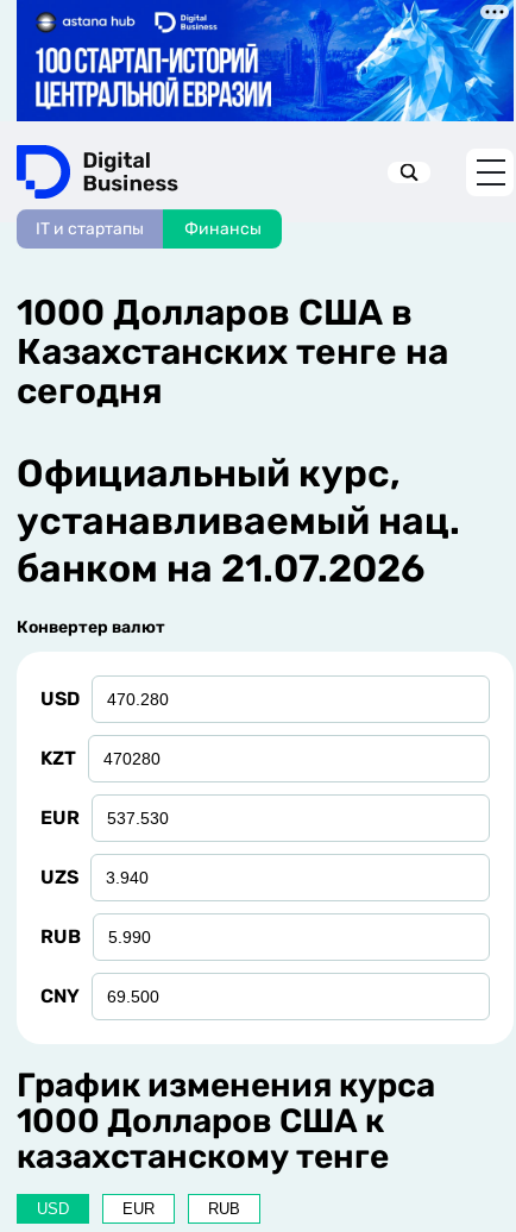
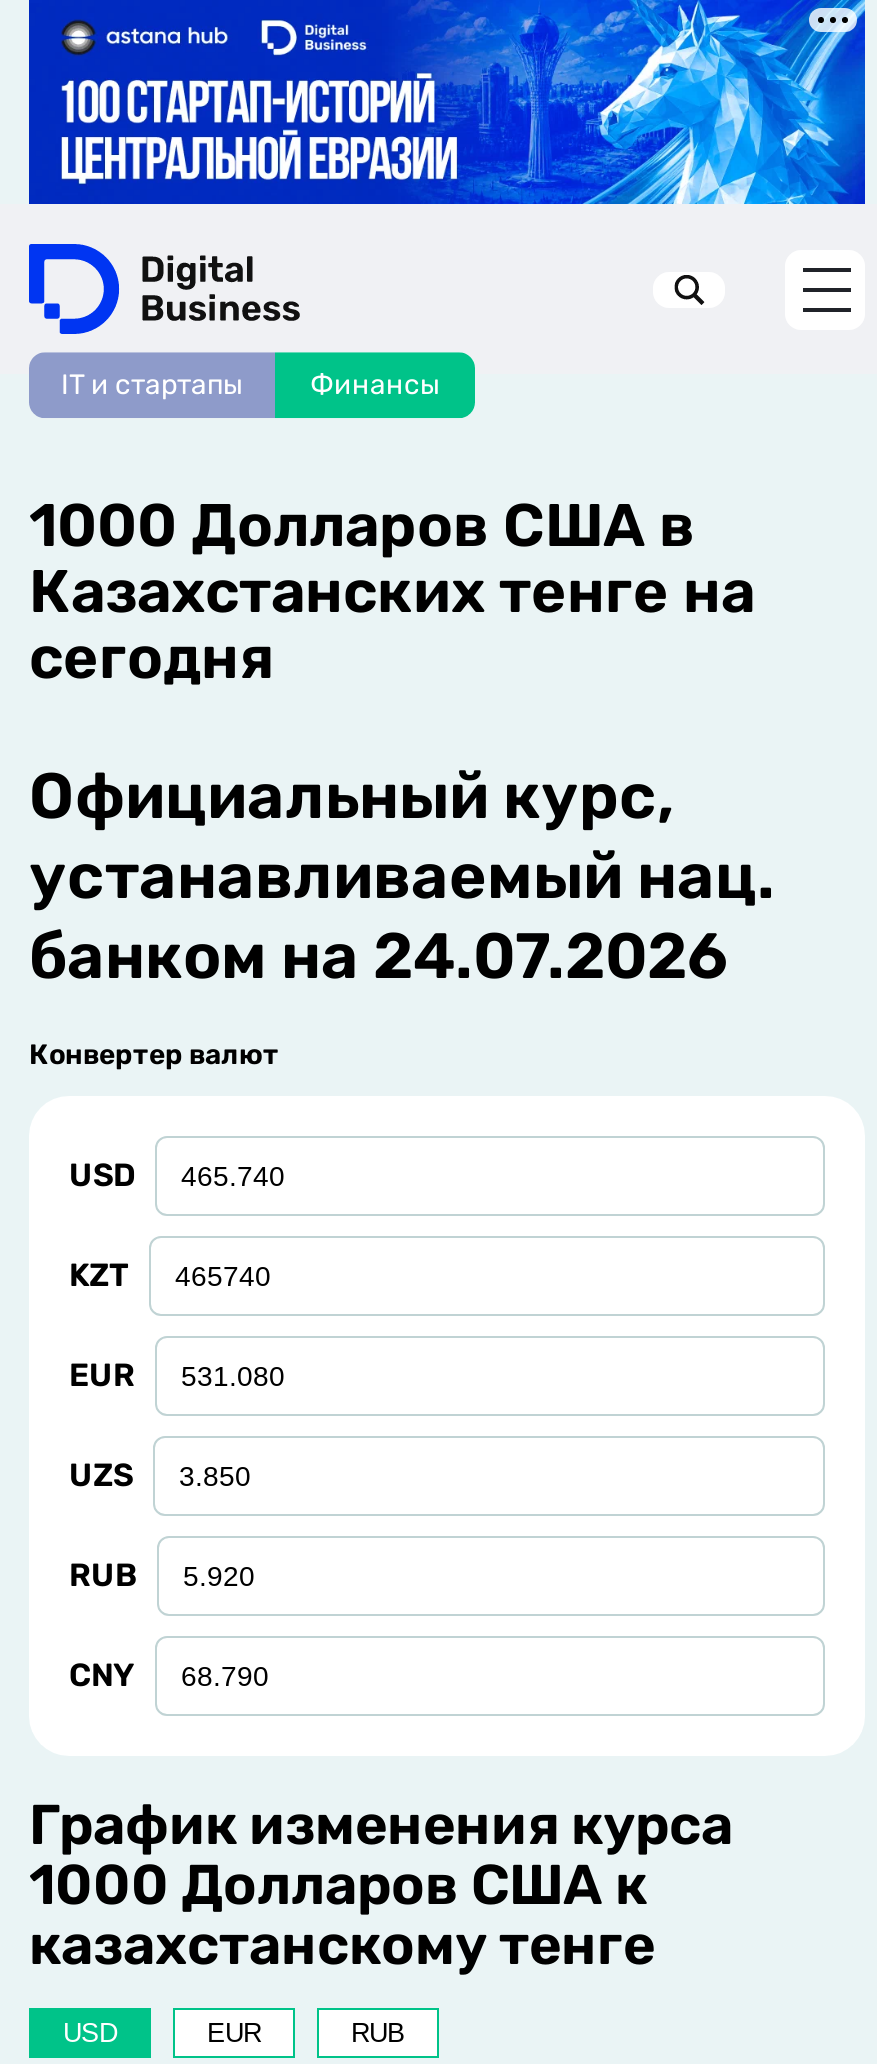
[17,546,424,591] банком на 21.07.2026 -> [29,918,727,994] банком на 24.07.2026

